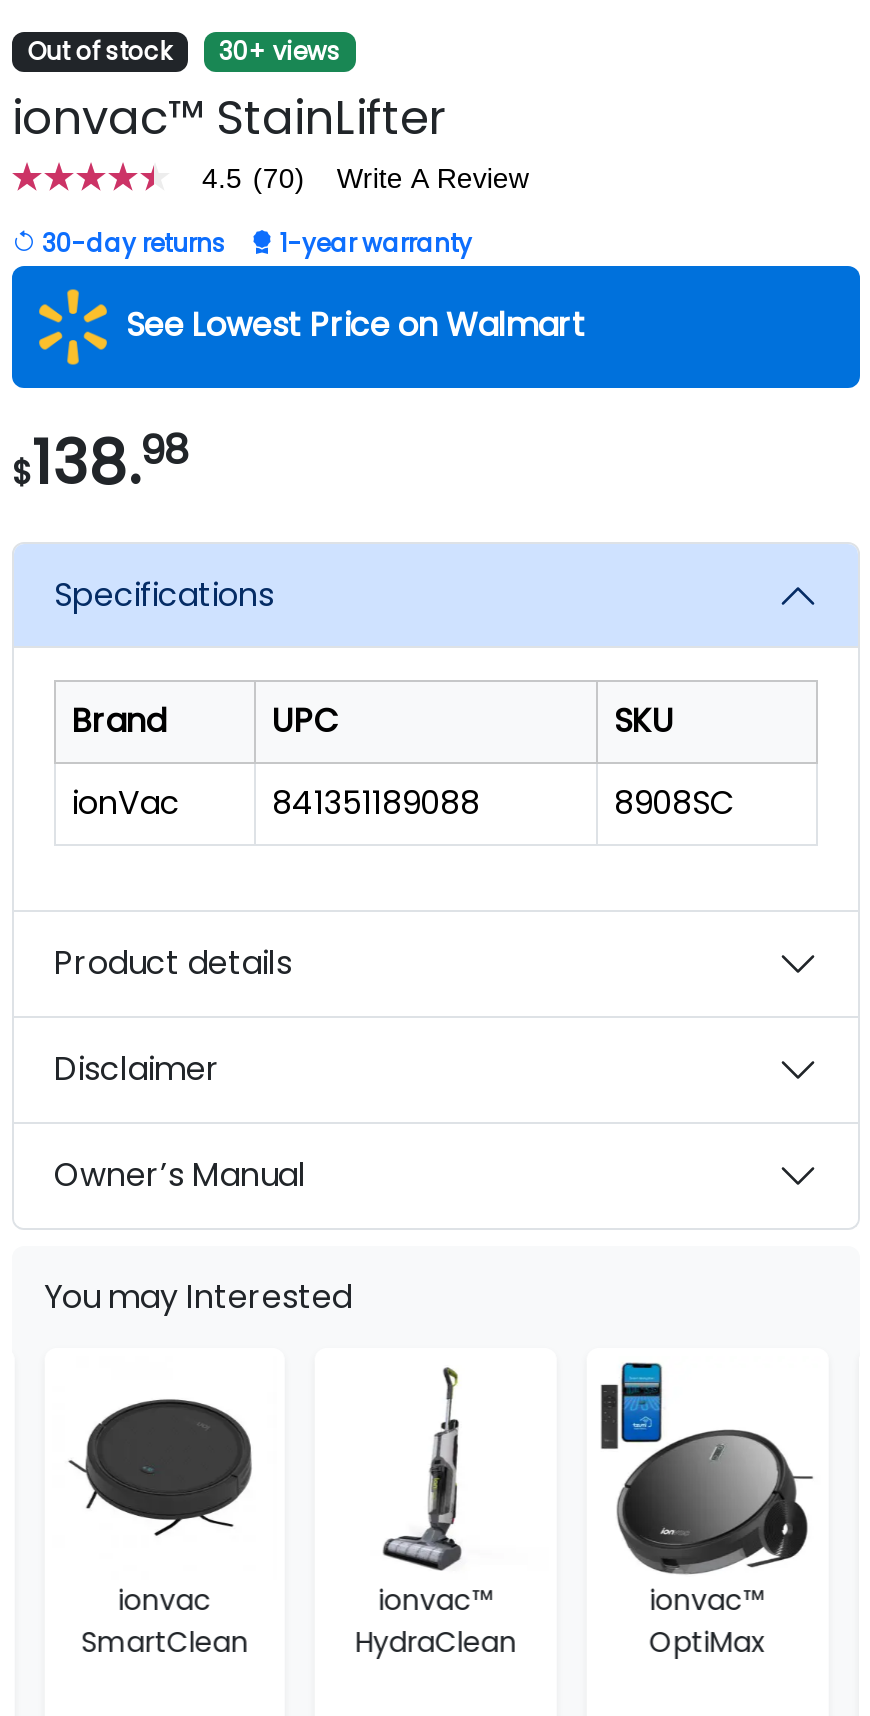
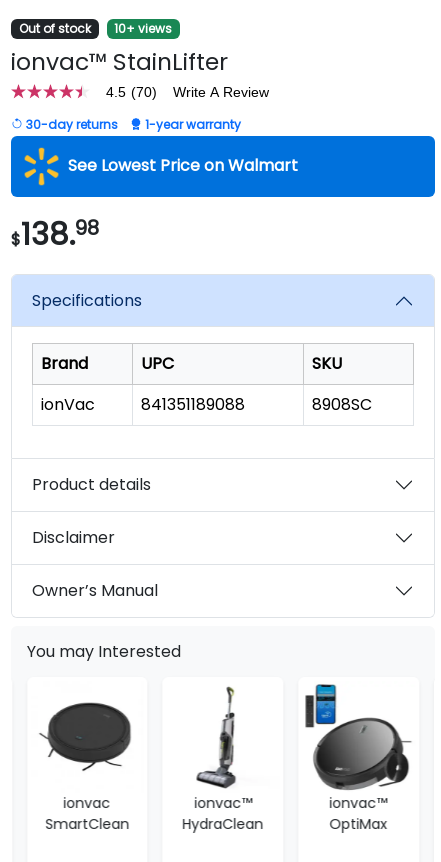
[28,34,341,68] Out of stock 30+ views -> [19,20,172,37] Out of stock 10+ views

